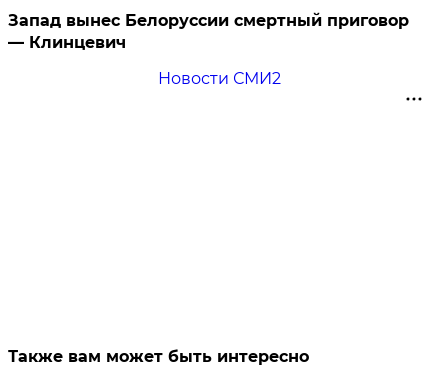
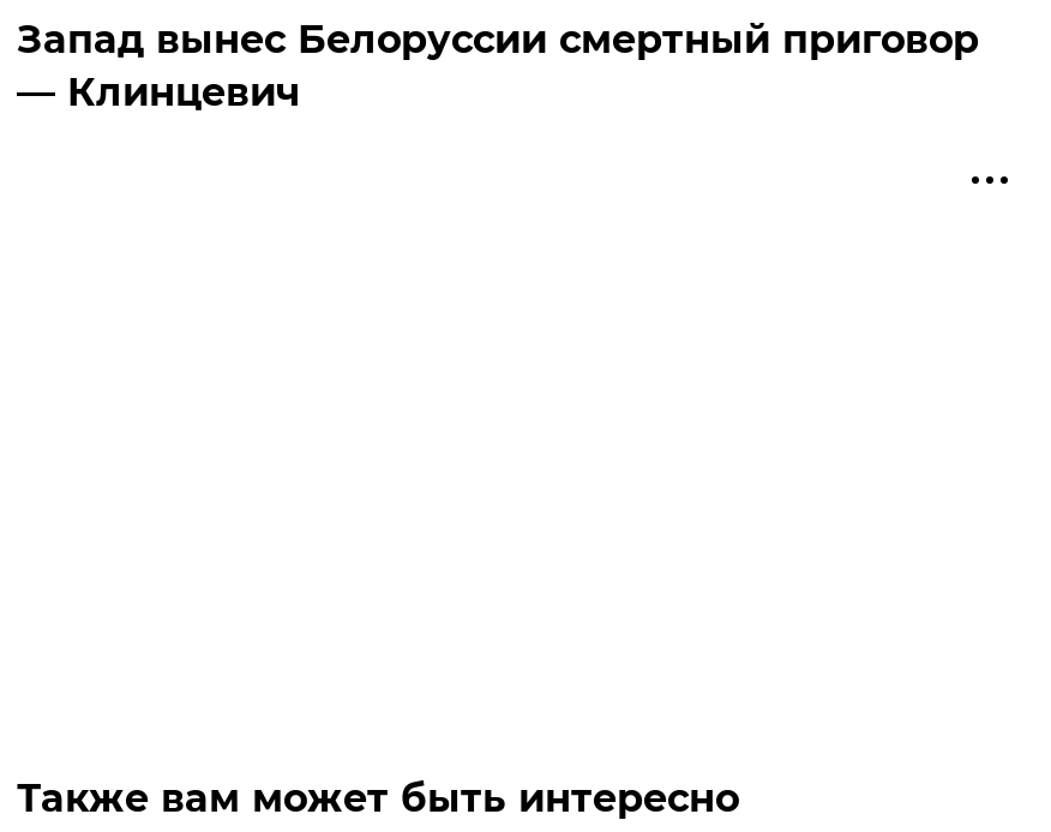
[158,69,281,88] Новости СМИ2 -> none

